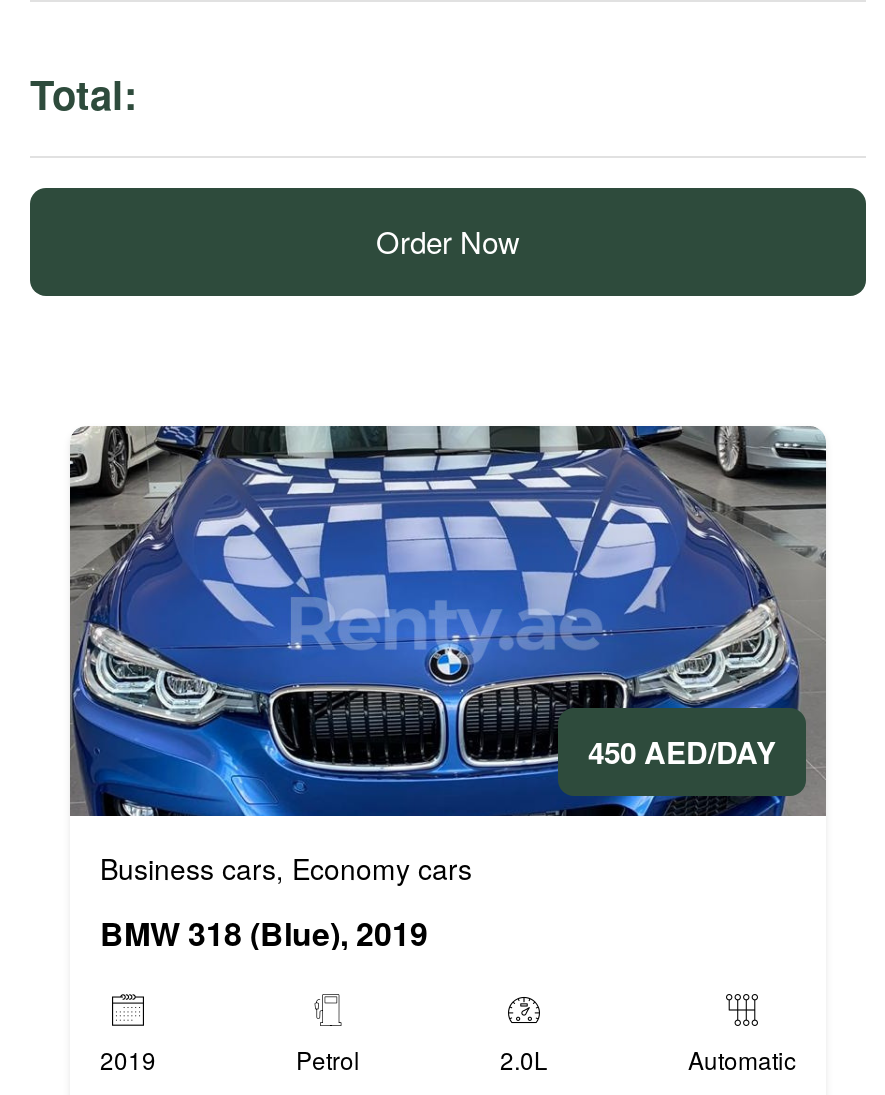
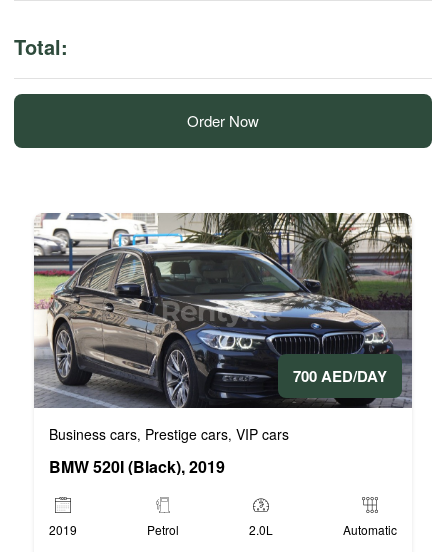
[68,424,828,818] [image] | 450 AED/DAY -> [34,212,412,409] [image] | 700 AED/DAY
[100,847,472,887] Business cars, Economy cars -> [49,423,289,443] Business cars, Prestige cars, VIP cars
[100,909,428,955] BMW 318 (Blue), 2019 -> [49,454,225,477] BMW 520I (Black), 2019

